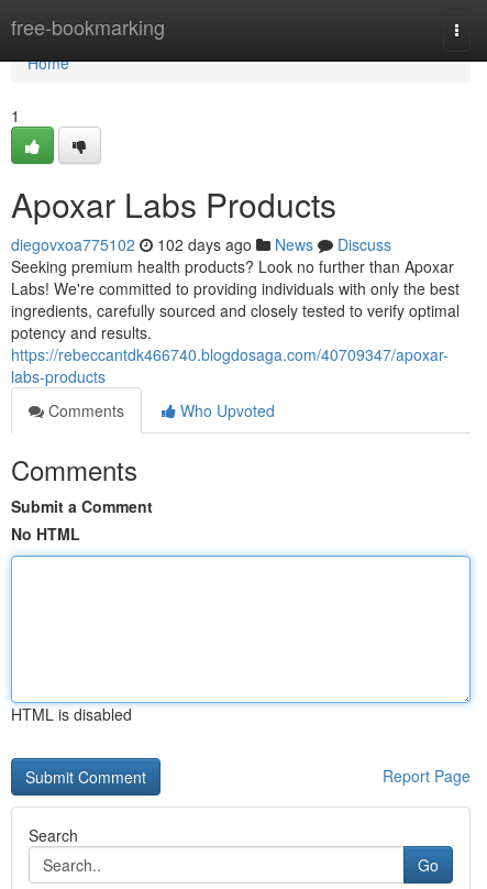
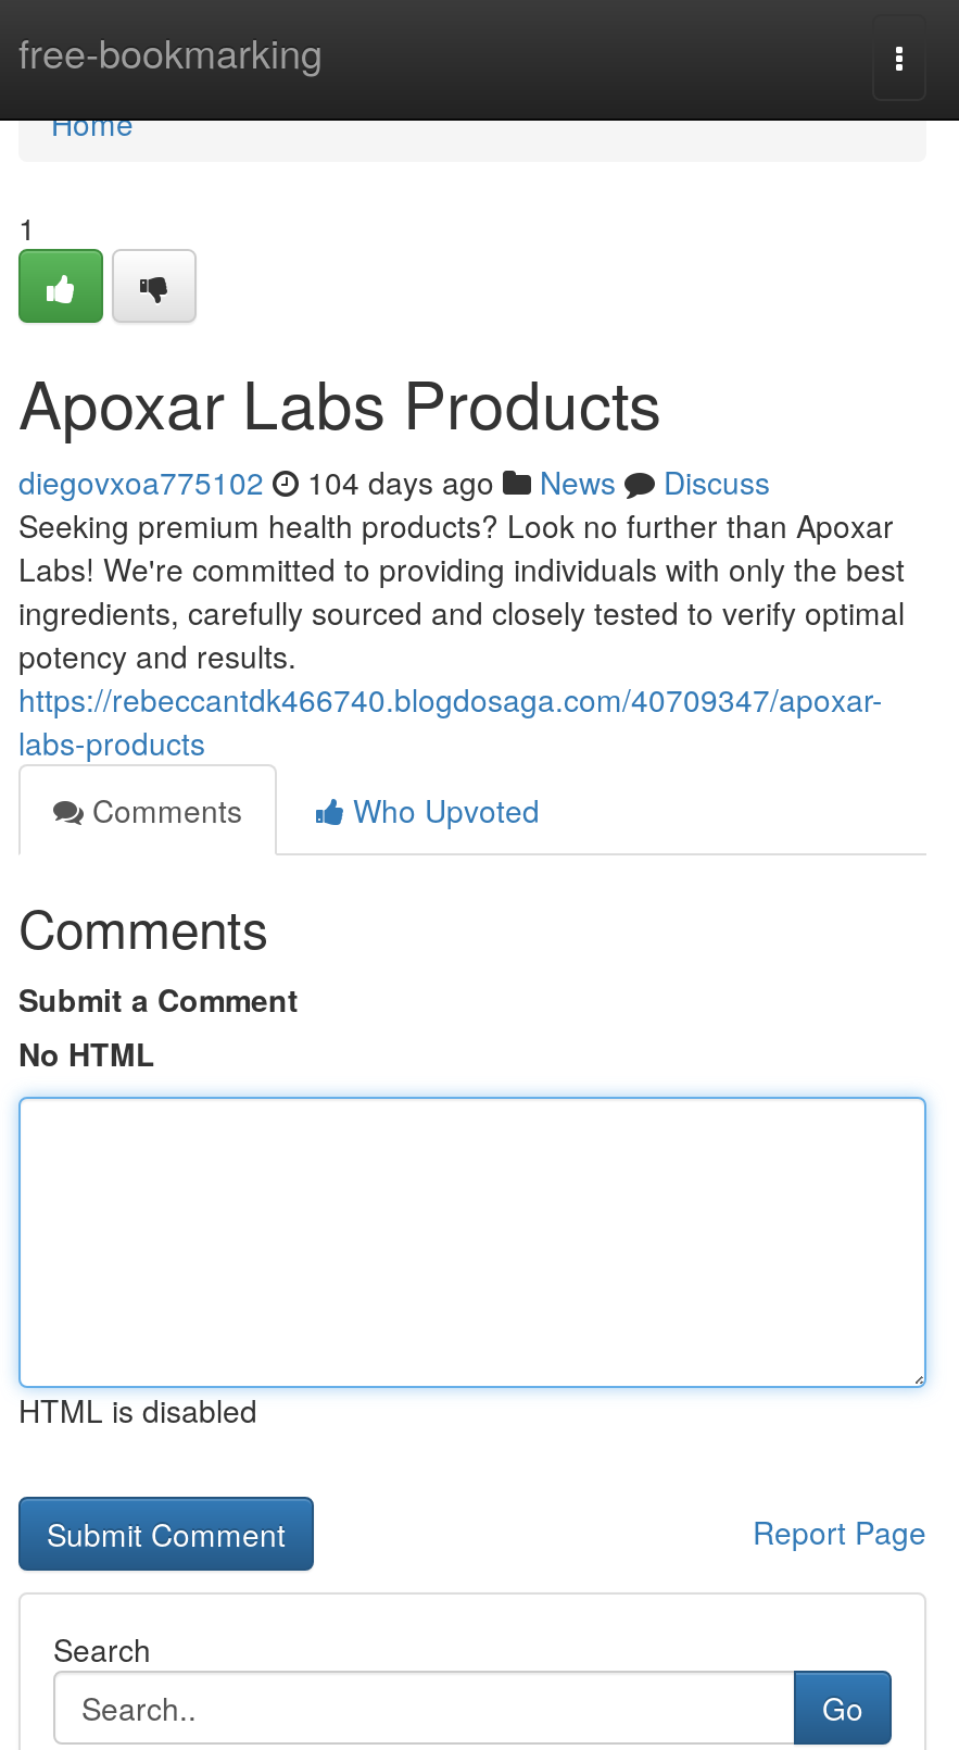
[11,233,391,255] diegovxoa775102 102 days ago News Discuss -> [18,460,770,503] diegovxoa775102 104 days ago News Discuss

